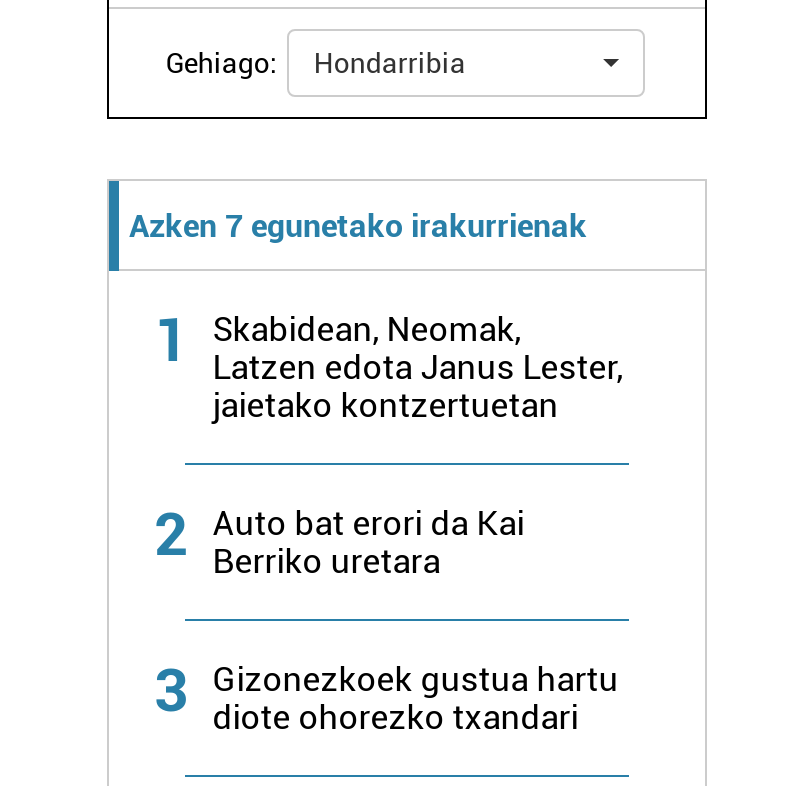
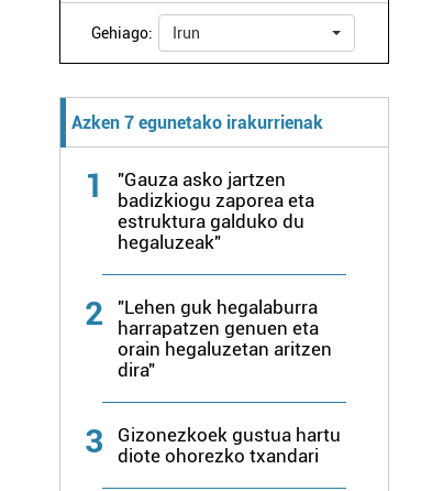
[314,48,466,80] Hondarribia -> [173,24,200,42] Irun
[212,310,622,426] Skabidean, Neomak, | Latzen edota Janus Lester, | jaietako kontzertuetan -> [117,168,314,253] "Gauza asko jartzen | badizkiogu zaporea eta | estruktura galduko du | hegaluzeak"
[212,504,524,582] Auto bat erori da Kai | Berriko uretara -> [117,296,332,381] "Lehen guk hegalaburra | harrapatzen genuen eta | orain hegaluzetan aritzen | dira"

